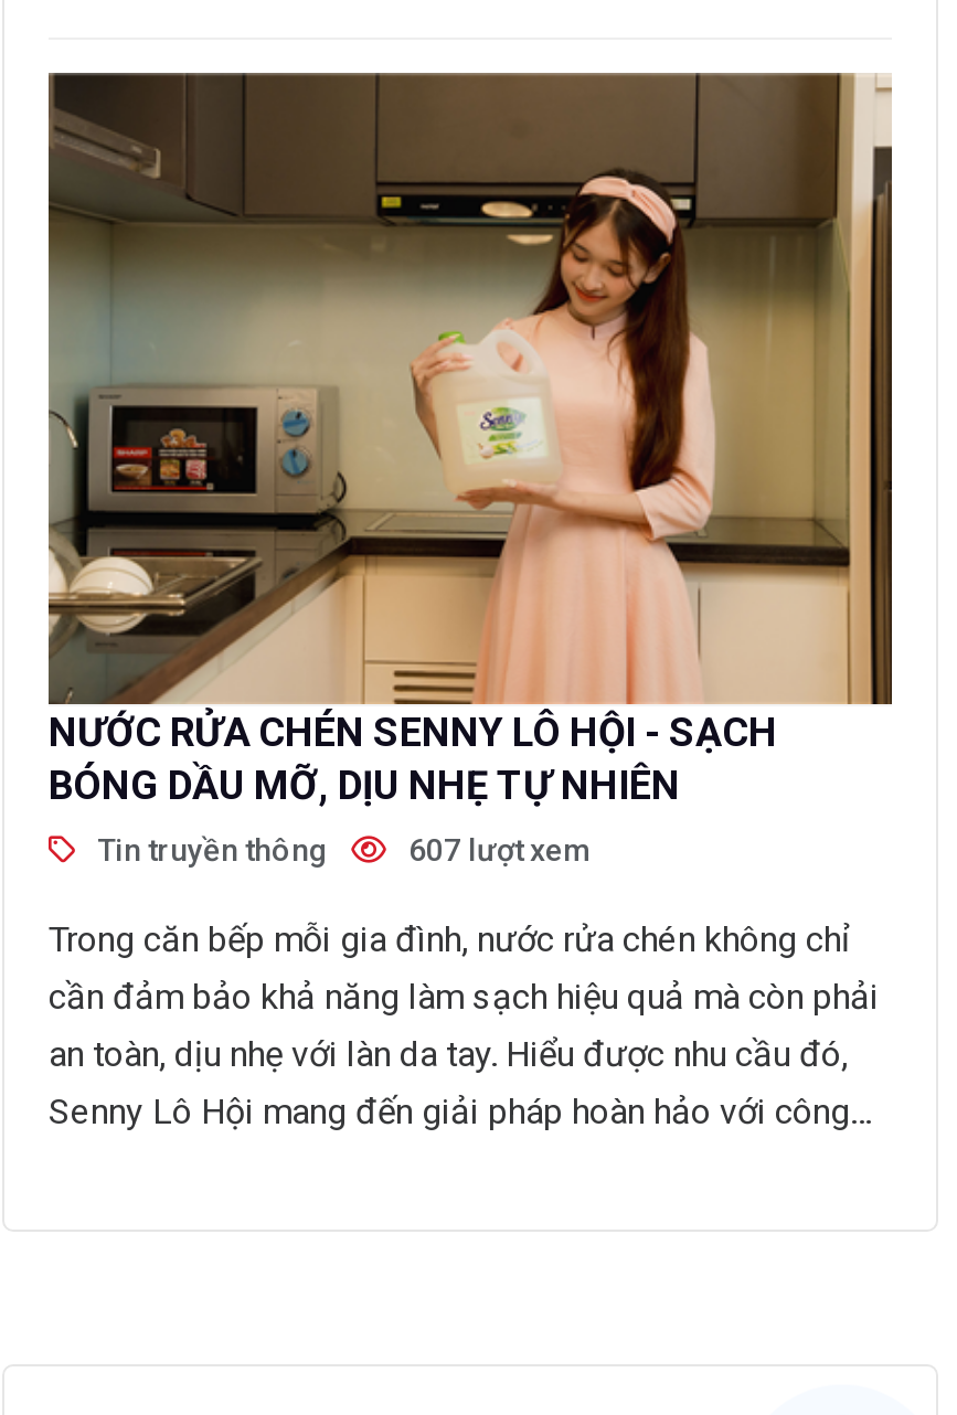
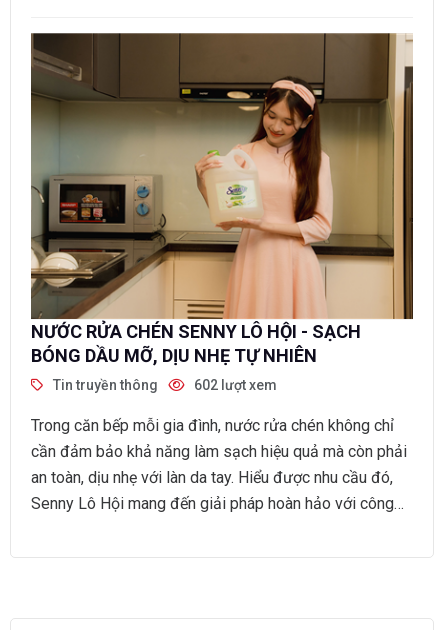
[408,833,592,868] 607 lượt xem -> [194,377,277,393] 602 lượt xem

